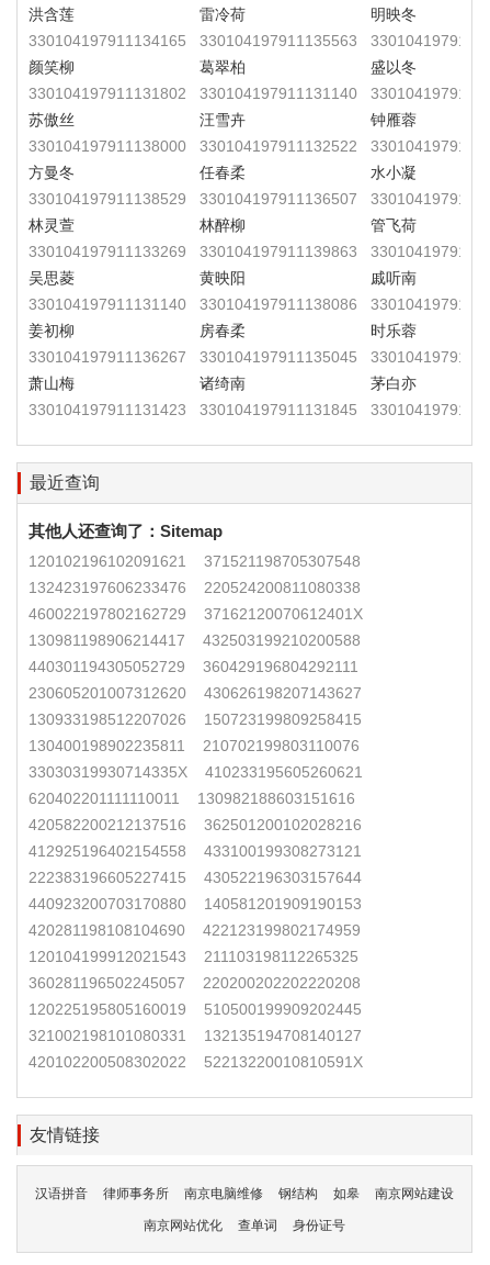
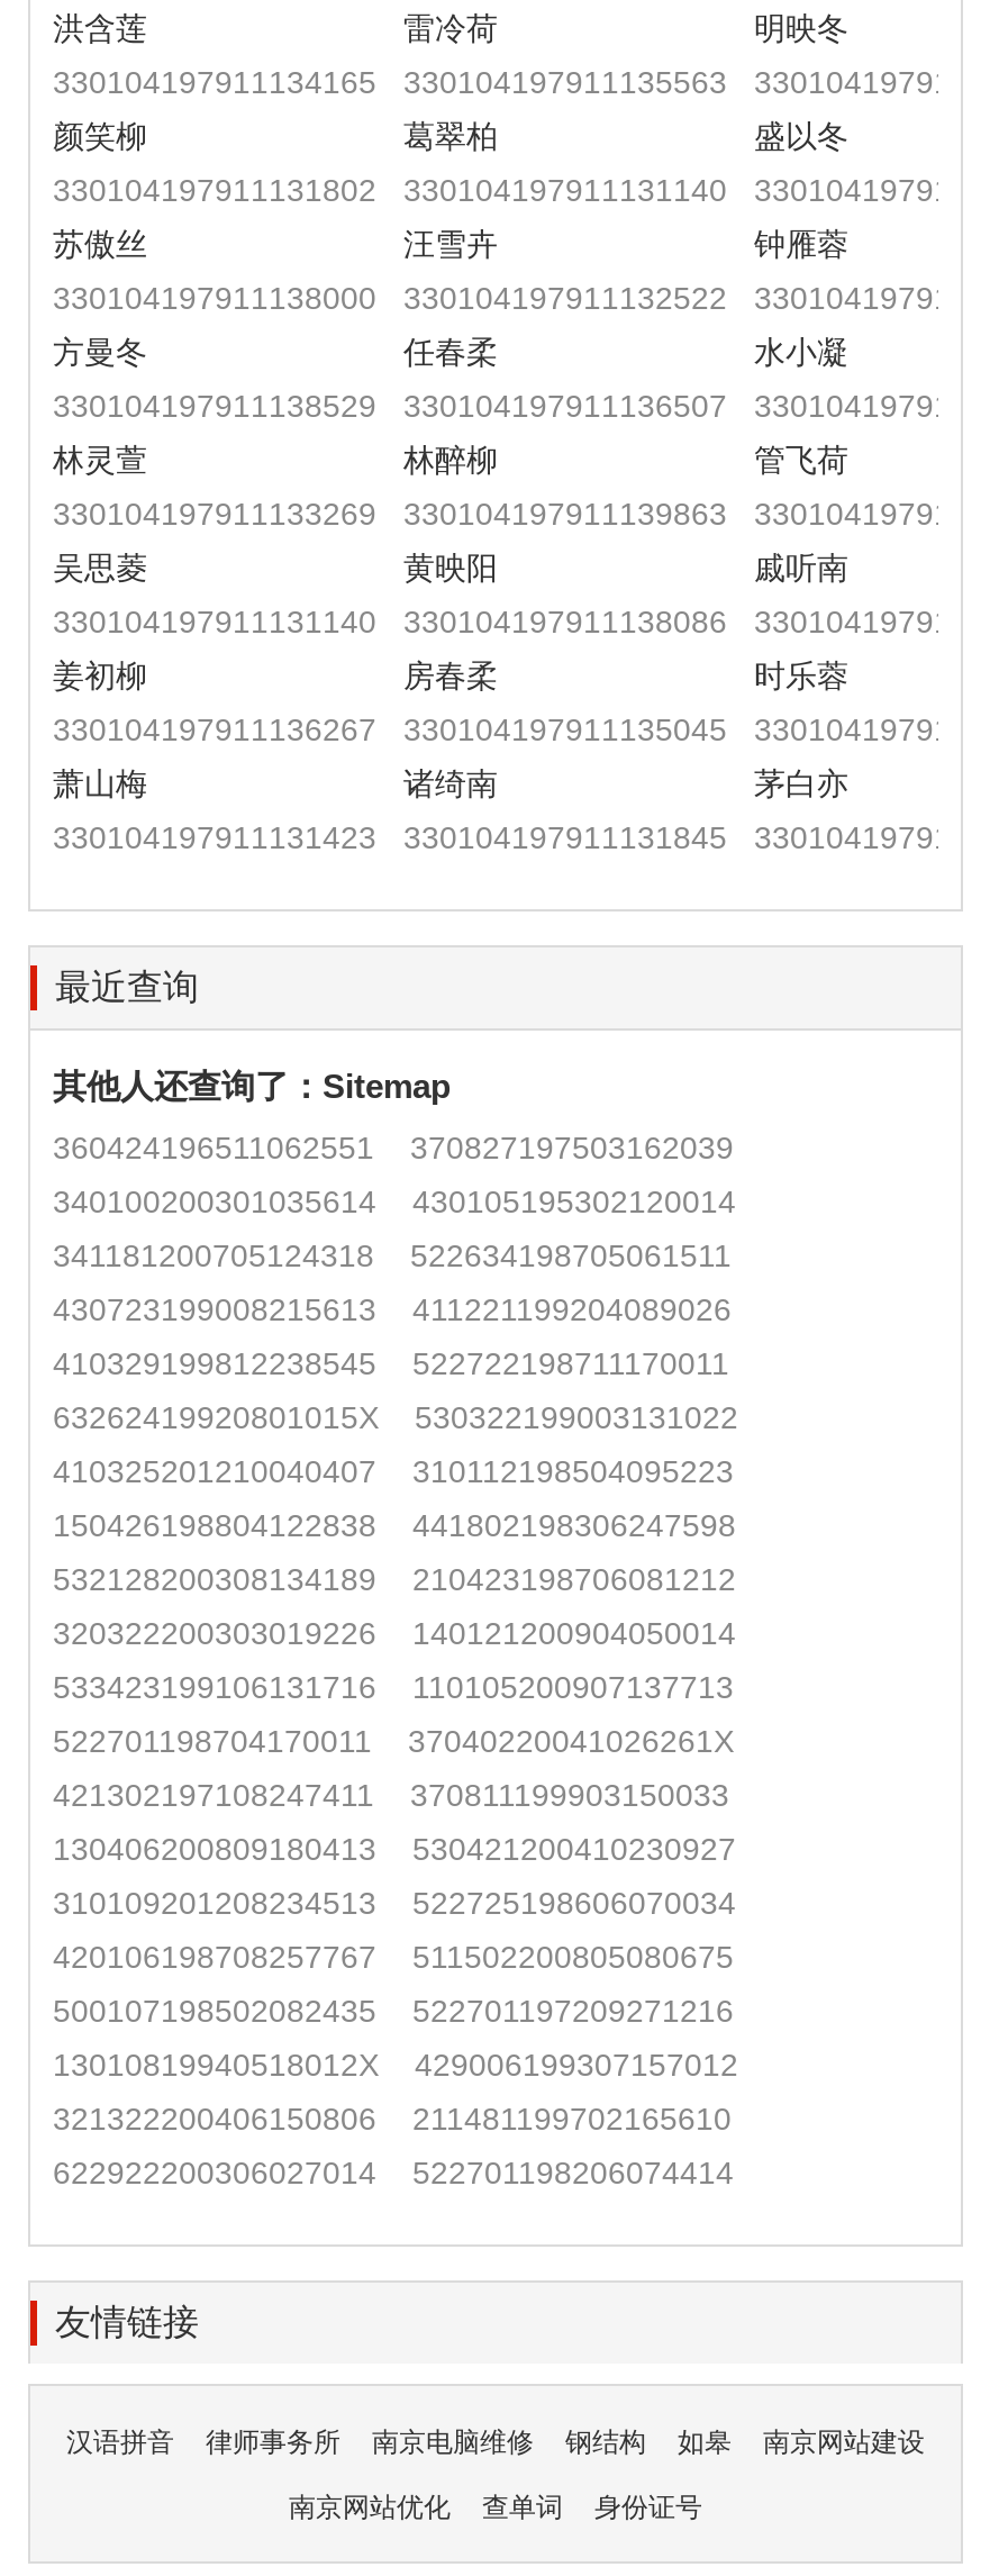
[29,552,361,570] 120102196102091621 | 371521198705307548 -> [53,1130,734,1165] 360424196511062551 | 370827197503162039
[29,579,361,596] 132423197606233476 | 220524200811080338 -> [53,1183,736,1219] 340100200301035614 | 430105195302120014
[29,605,363,623] 460022197802162729 | 37162120070612401X -> [53,1237,732,1273] 341181200705124318 | 522634198705061511
[29,631,361,649] 130981198906214417 | 432503199210200588 -> [53,1291,732,1327] 430723199008215613 | 411221199204089026
[29,658,358,675] 440301194305052729 | 360429196804292111 -> [53,1345,729,1381] 410329199812238545 | 522722198711170011
[29,684,362,702] 230605201007312620 | 430626198207143627 -> [53,1399,738,1435] 63262419920801015X | 530322199003131022
[29,710,362,728] 130933198512207026 | 150723199809258415 -> [53,1453,734,1489] 410325201210040407 | 310112198504095223
[29,737,360,754] 130400198902235811 | 210702199803110076 -> [53,1507,736,1543] 150426198804122838 | 441802198306247598
[29,763,363,781] 33030319930714335X | 410233195605260621 -> [53,1561,736,1597] 532128200308134189 | 210423198706081212
[29,790,355,807] 620402201111110011 | 130982188603151616 -> [53,1615,736,1651] 320322200303019226 | 140121200904050014
[29,816,362,833] 420582200212137516 | 362501200102028216 -> [53,1669,734,1705] 533423199106131716 | 110105200907137713
[29,842,362,860] 412925196402154558 | 433100199308273121 -> [53,1723,734,1759] 522701198704170011 | 37040220041026261X
[29,869,362,886] 222383196605227415 | 430522196303157644 -> [53,1777,729,1813] 421302197108247411 | 370811199903150033
[29,895,362,913] 440923200703170880 | 140581201909190153 -> [53,1831,736,1867] 130406200809180413 | 530421200410230927
[29,921,361,939] 420281198108104690 | 422123199802174959 -> [53,1885,736,1921] 310109201208234513 | 522725198606070034
[29,948,358,965] 120104199912021543 | 211103198112265325 -> [53,1939,734,1975] 420106198708257767 | 511502200805080675
[29,974,361,992] 360281196502245057 | 220200202202220208 -> [53,1993,734,2029] 500107198502082435 | 522701197209271216
[29,1000,362,1018] 120225195805160019 | 510500199909202445 -> [53,2047,738,2083] 13010819940518012X | 429006199307157012
[29,1027,362,1044] 321002198101080331 | 132135194708140127 -> [53,2101,732,2137] 321322200406150806 | 211481199702165610
[29,1053,363,1071] 420102200508302022 | 52213220010810591X -> [53,2155,734,2190] 622922200306027014 | 522701198206074414

